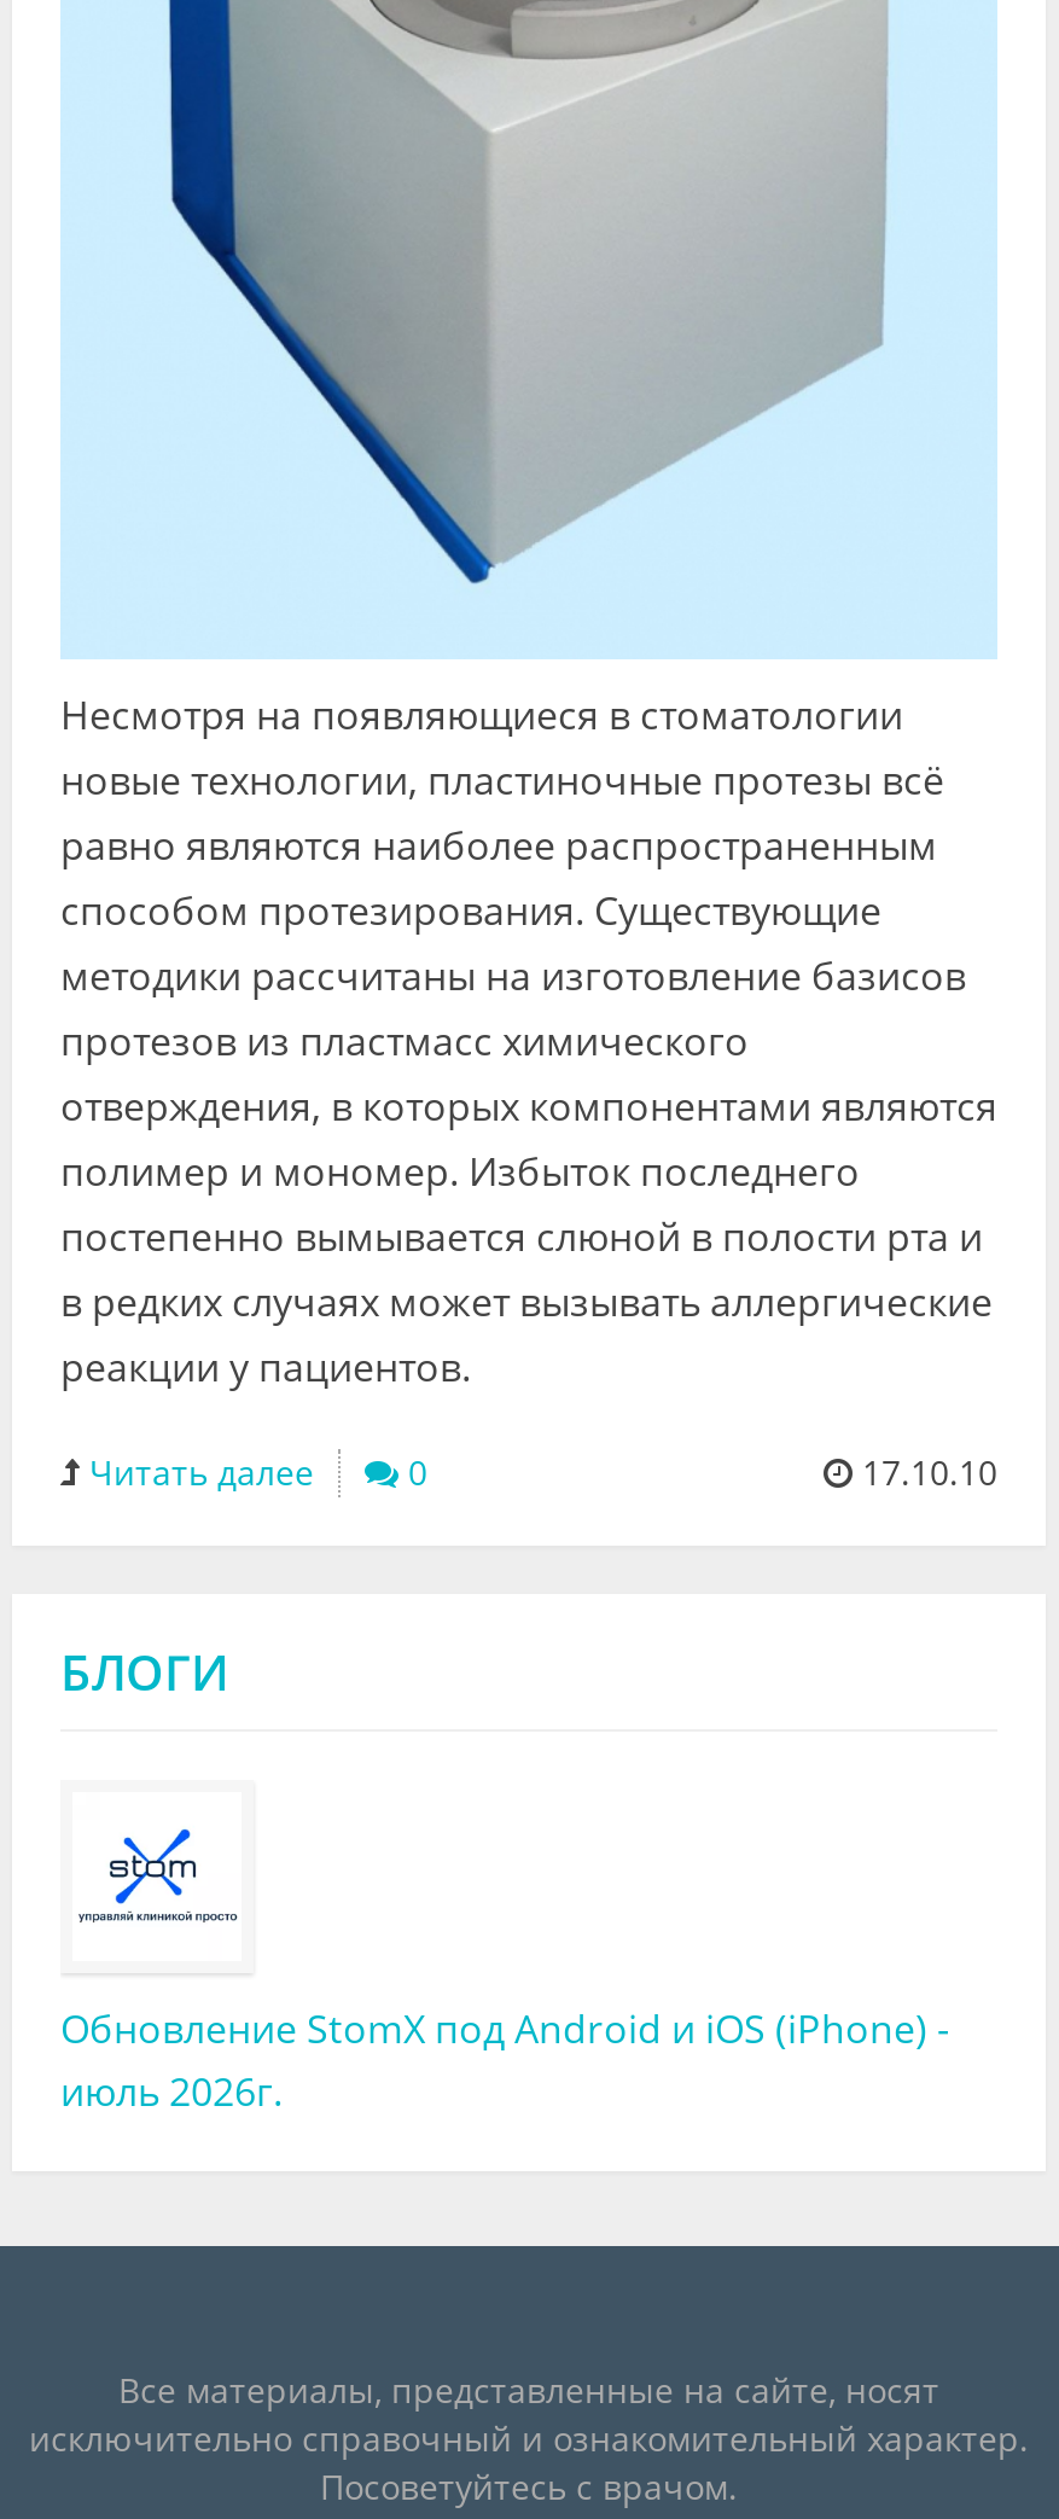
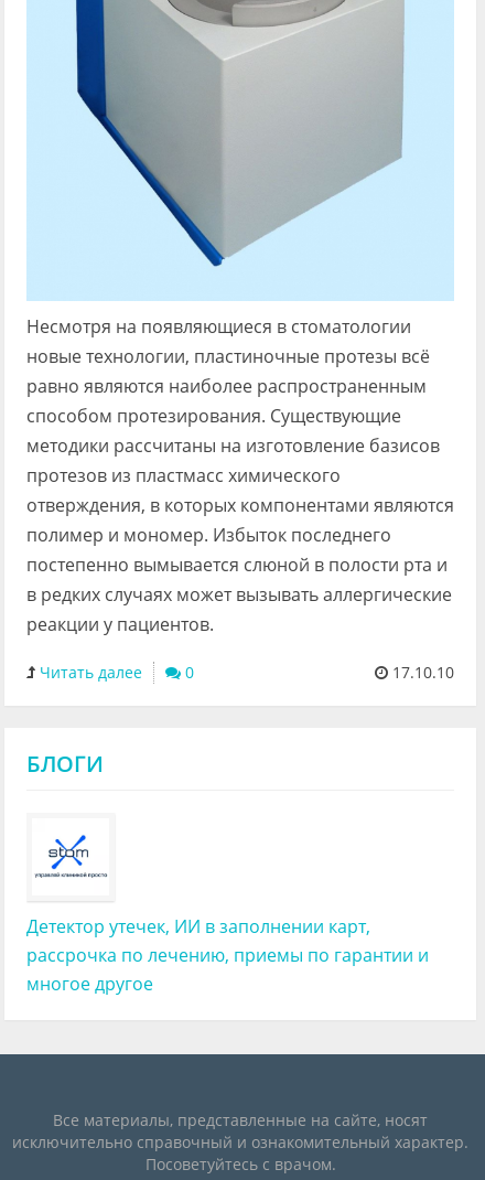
[60,2001,949,2117] Обновление StomX под Android и iOS (iPhone) - | июль 2026г. -> [26,914,429,995] Детектор утечек, ИИ в заполнении карт, | рассрочка по лечению, приемы по гарантии и | многое другое

